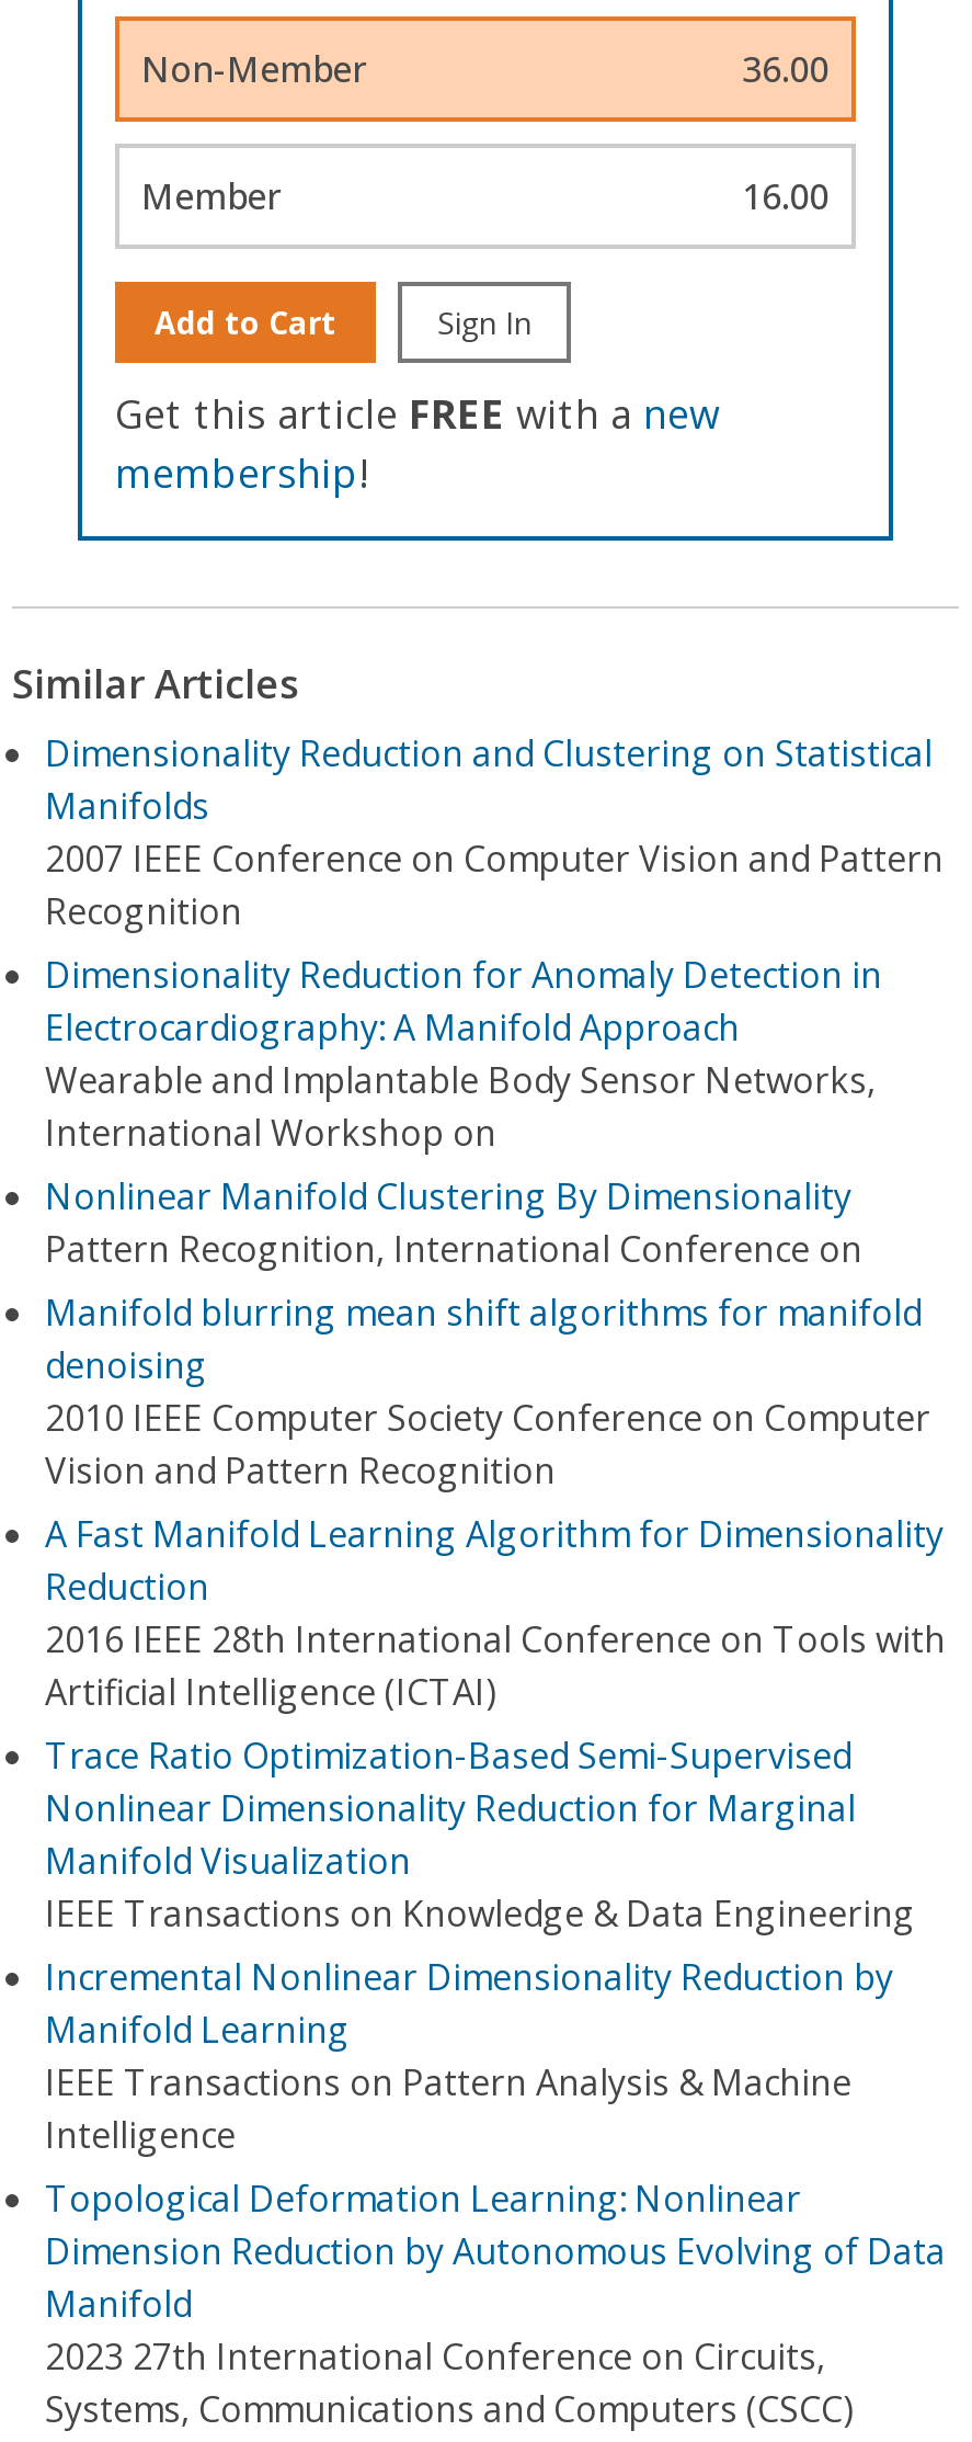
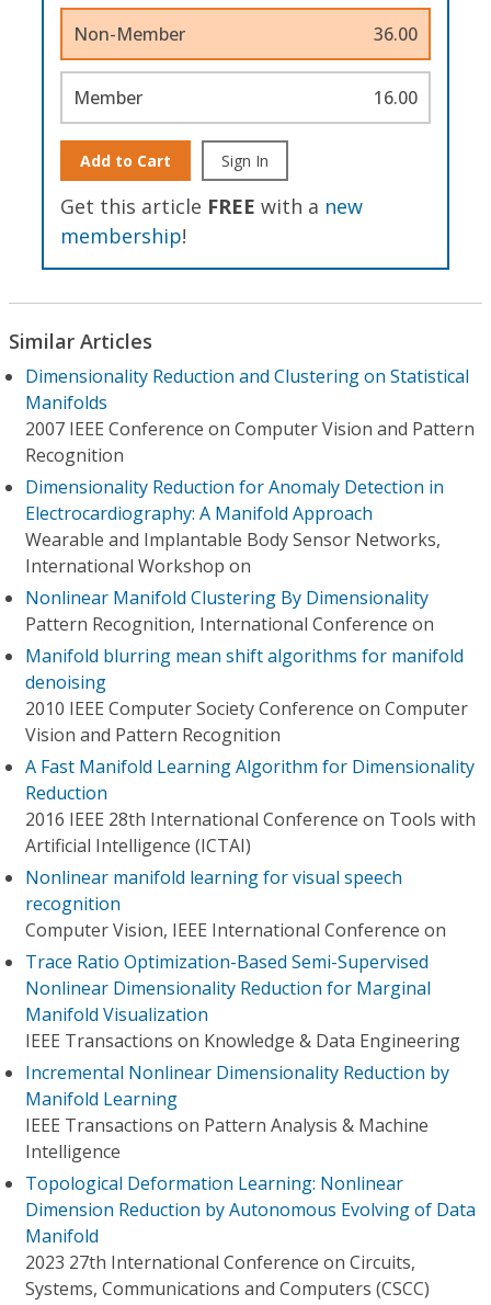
none -> [25,865,446,942] Nonlinear manifold learning for visual speech | recognition | Computer Vision, IEEE International Conference on

